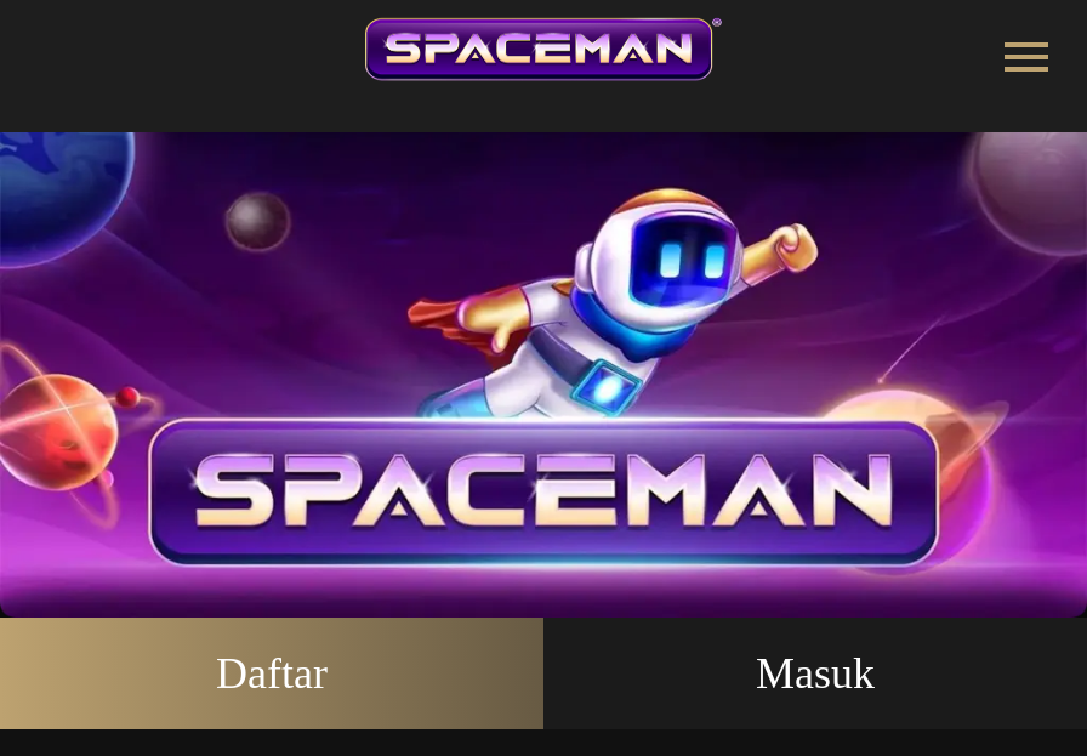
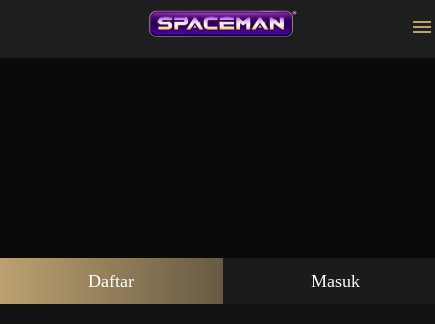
[7,130,1080,618] [image] -> none

